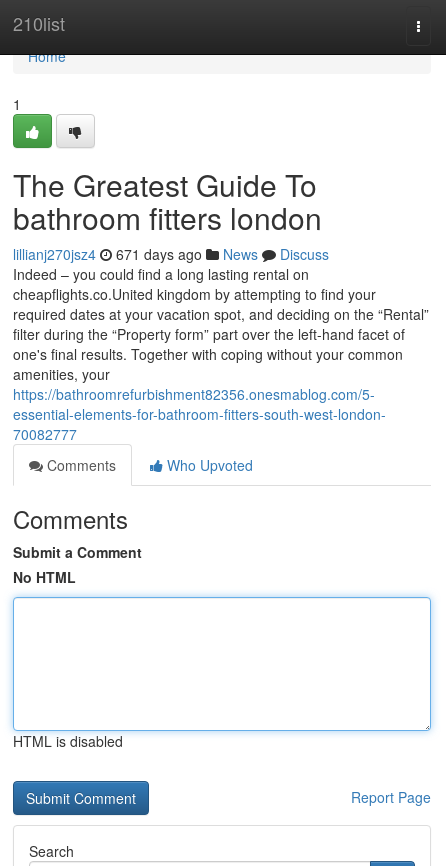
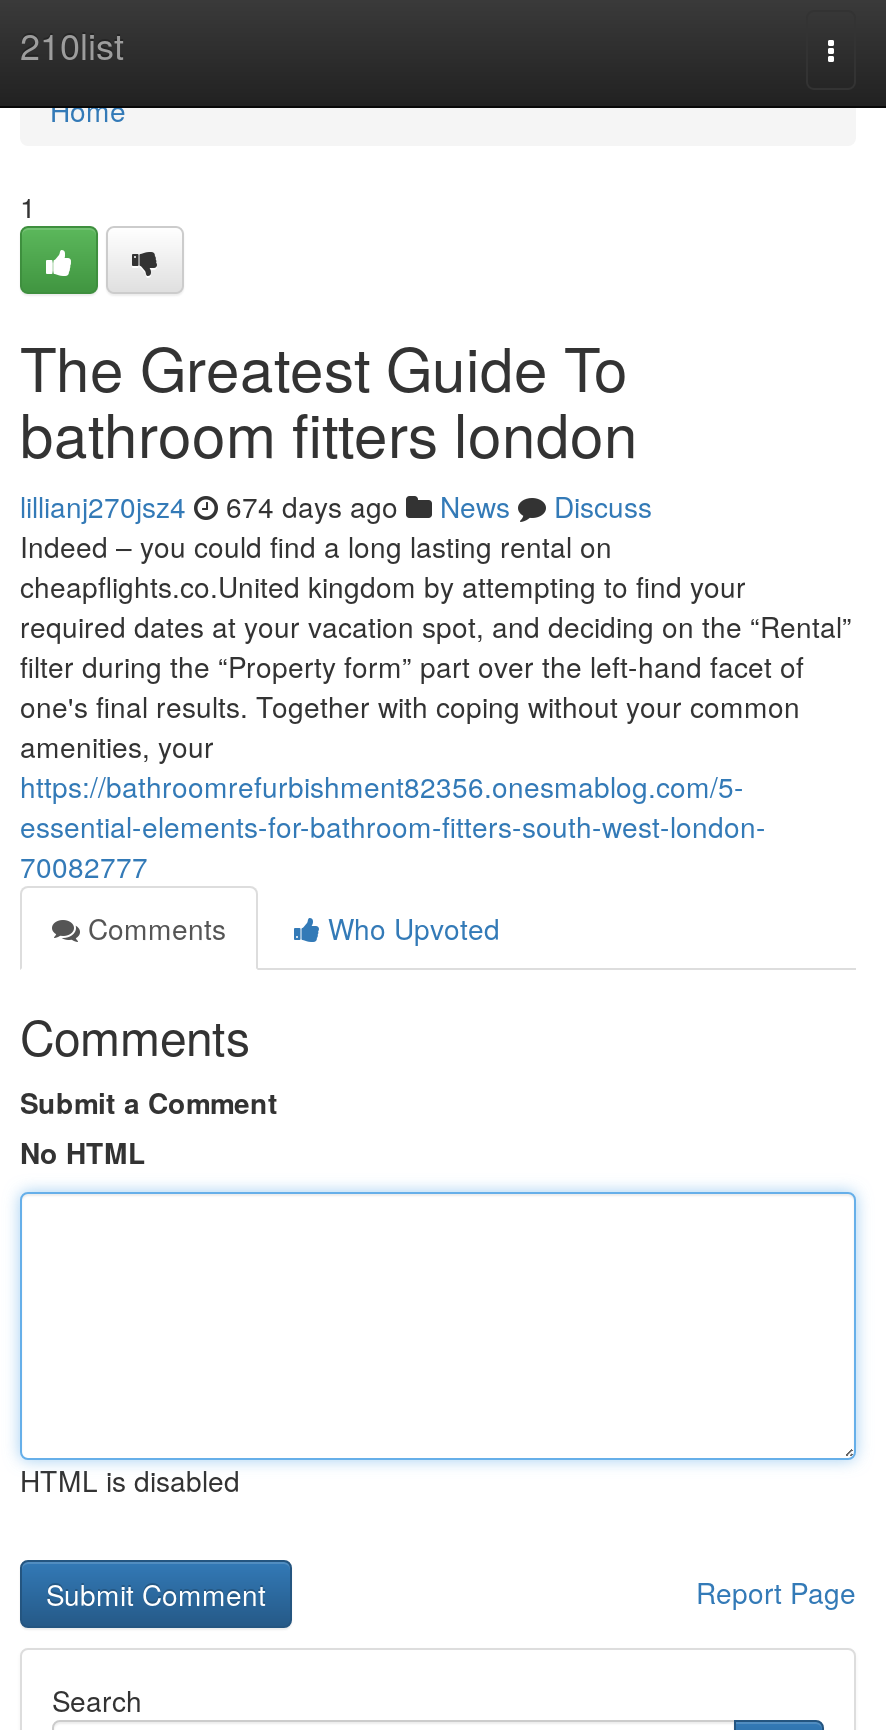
[13,244,329,264] lillianj270jsz4 671 days ago News Discuss -> [20,486,652,526] lillianj270jsz4 674 days ago News Discuss

